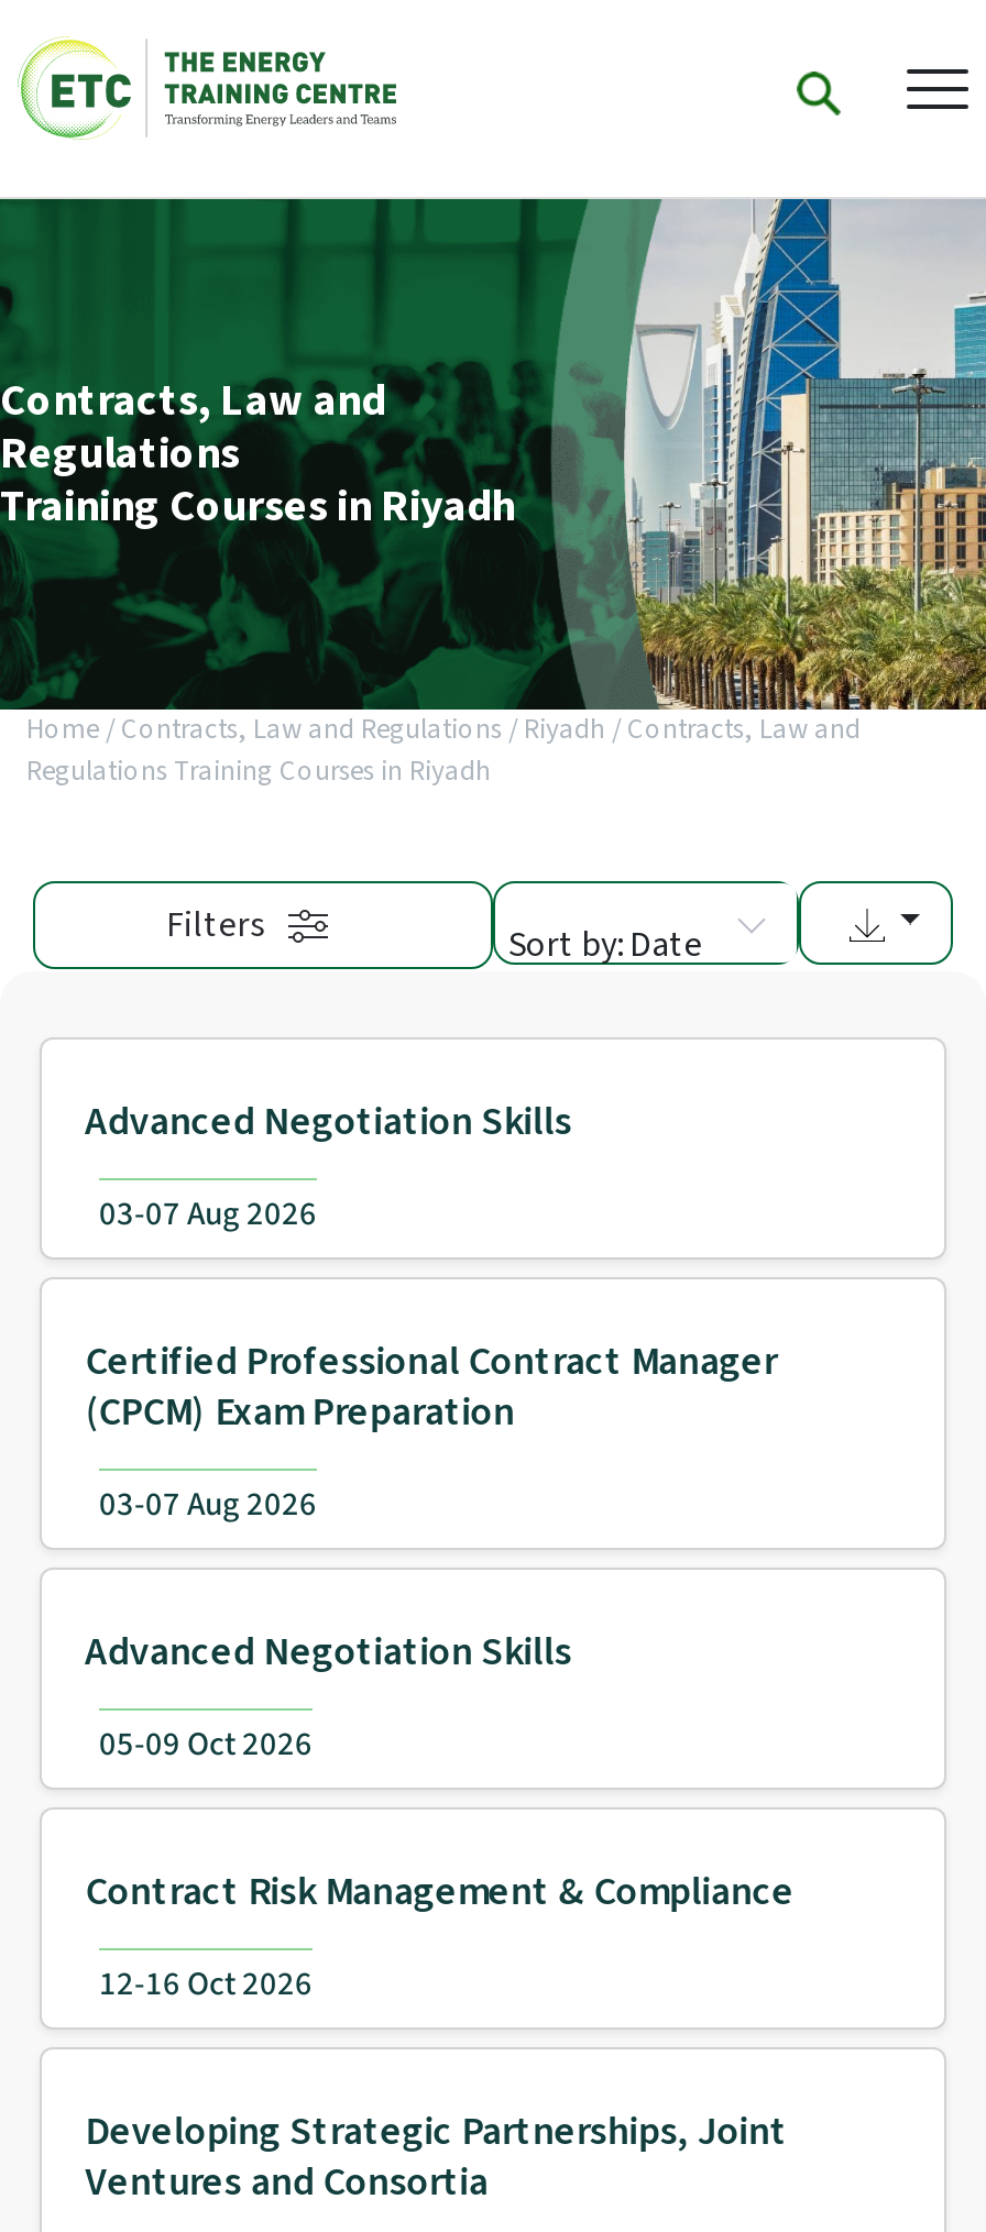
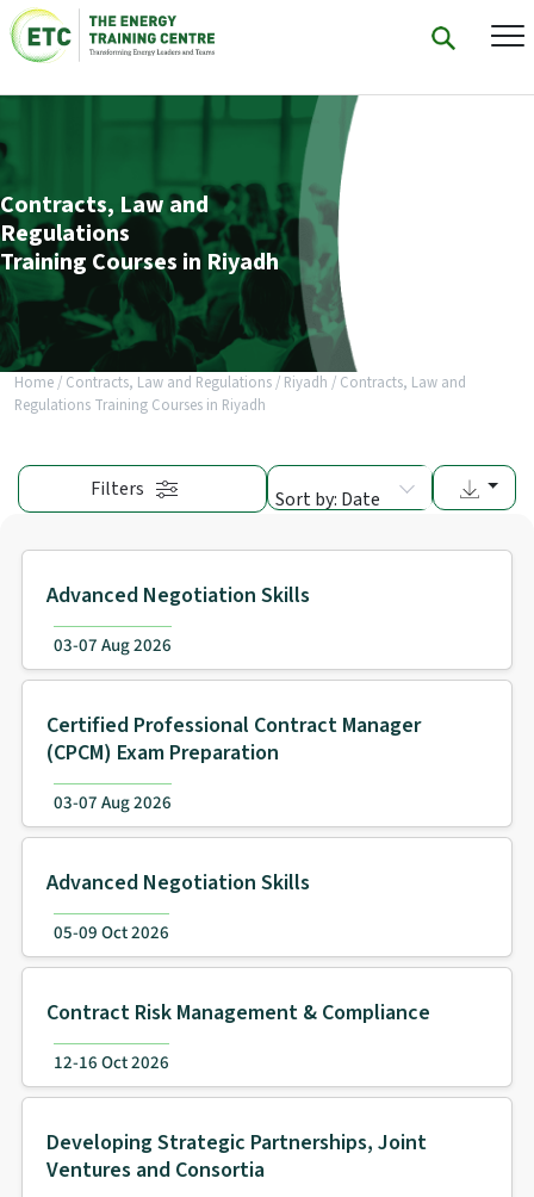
[629,197,979,712] [image] -> none

